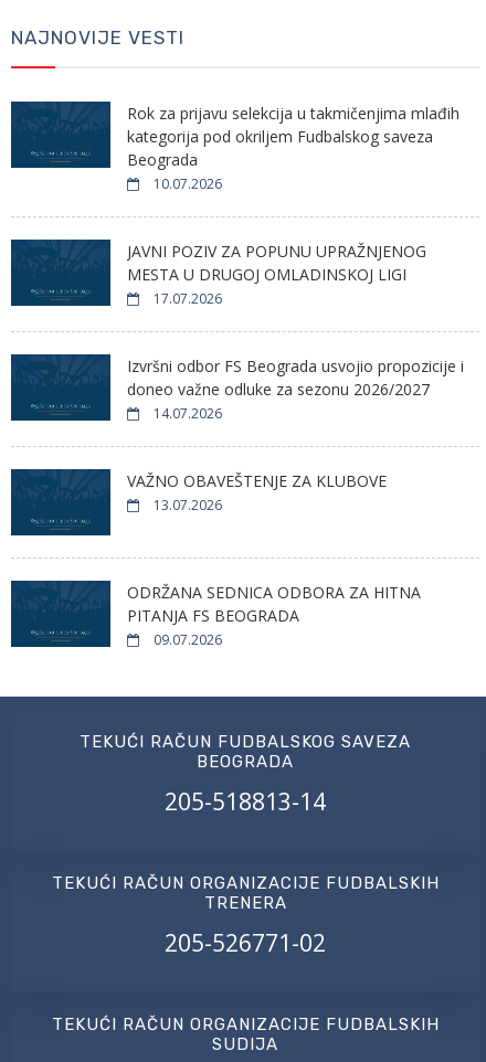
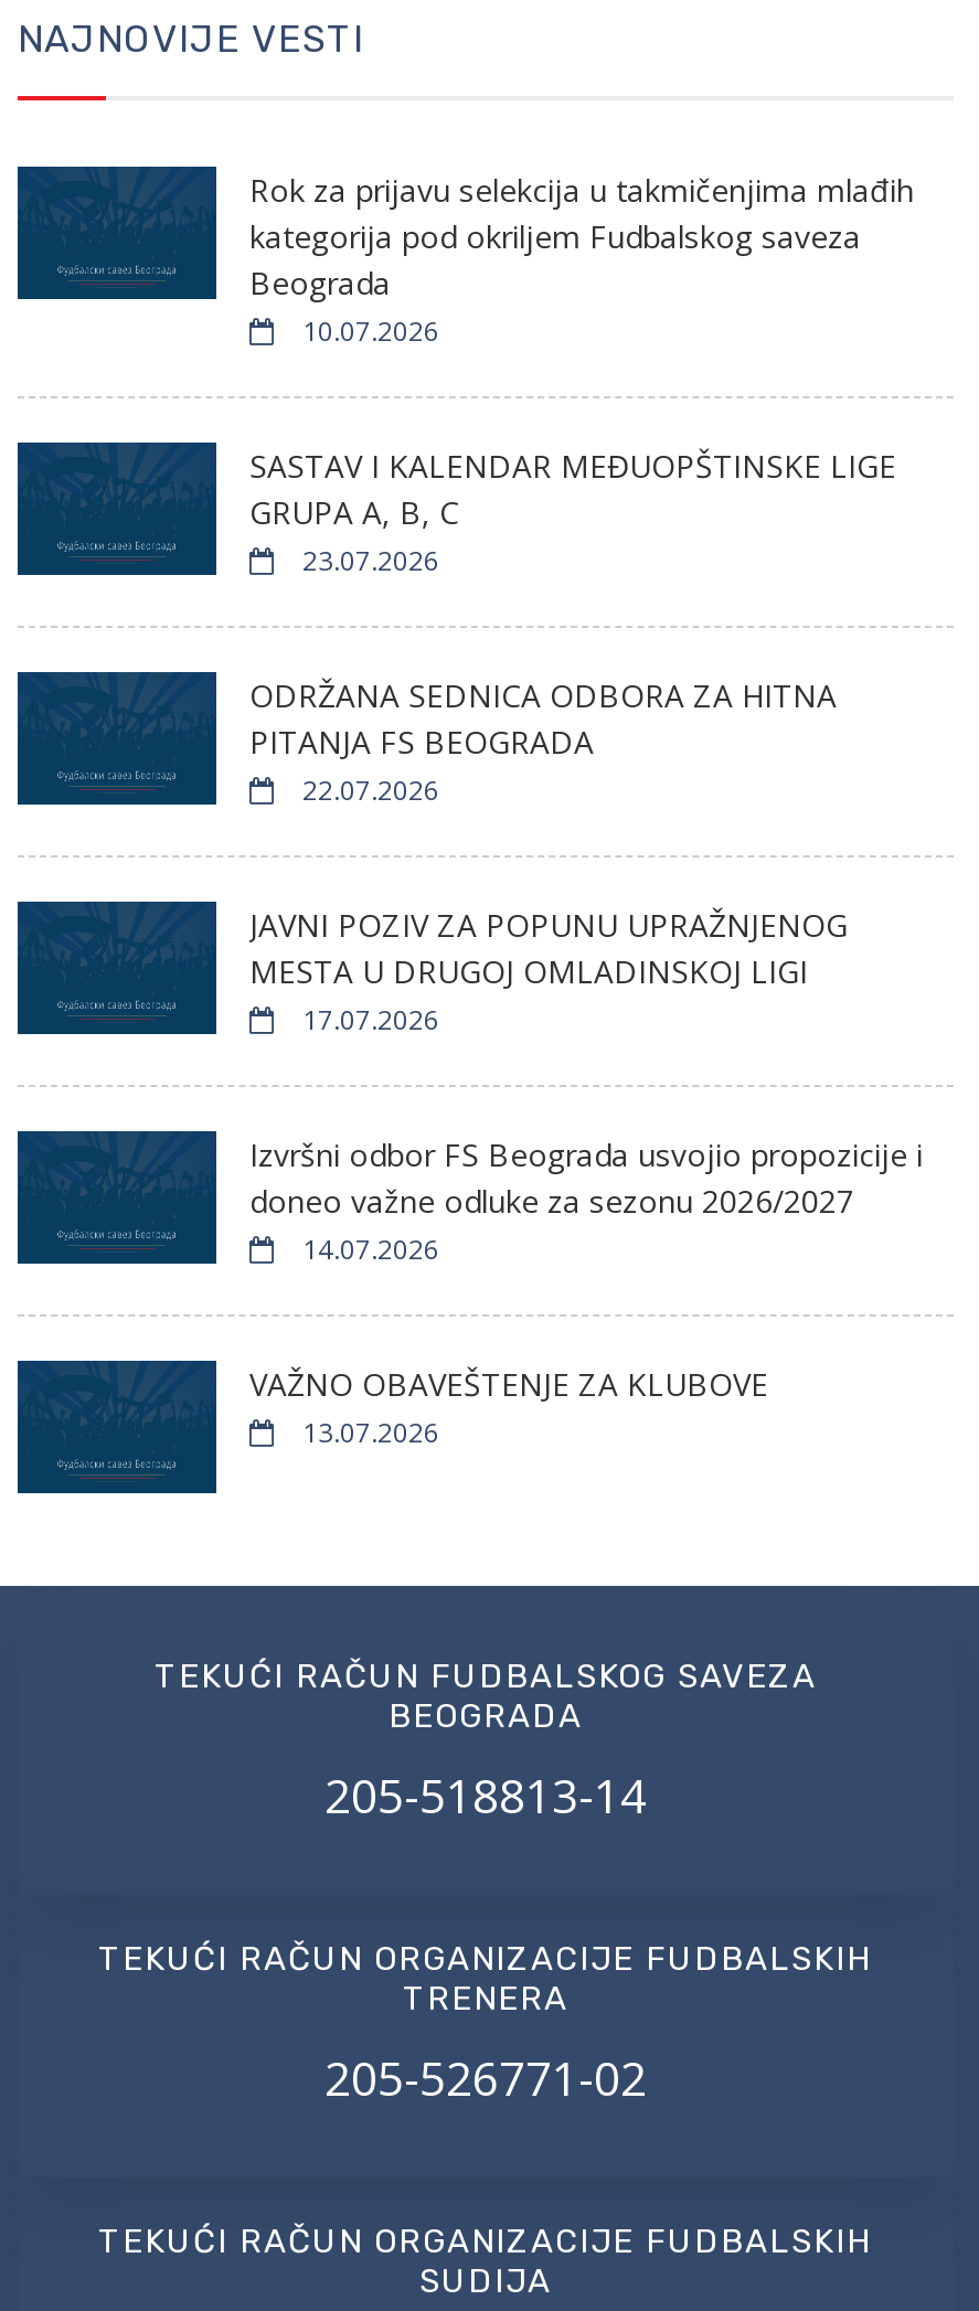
none -> [249,445,896,809] SASTAV I KALENDAR MEĐUOPŠTINSKE LIGE | GRUPA A, B, C | 23.07.2026 | 22.07.2026
moved [127,241,464,514] -> [249,904,923,1451]: JAVNI POZIV ZA POPUNU UPRAŽNJENOG | MESTA U DRUGOJ OMLADINSKOJ LIGI | 17.07.2026 | Izvršni odbor FS Beograda usvojio propozicije i | doneo važne odluke za sezonu 2026/2027 | 14.07.2026 | VAŽNO OBAVEŠTENJE ZA KLUBOVE | 13.07.2026
moved [127,582,421,626] -> [249,674,837,762]: ODRŽANA SEDNICA ODBORA ZA HITNA | PITANJA FS BEOGRADA
[150,630,222,649] 09.07.2026 -> none

